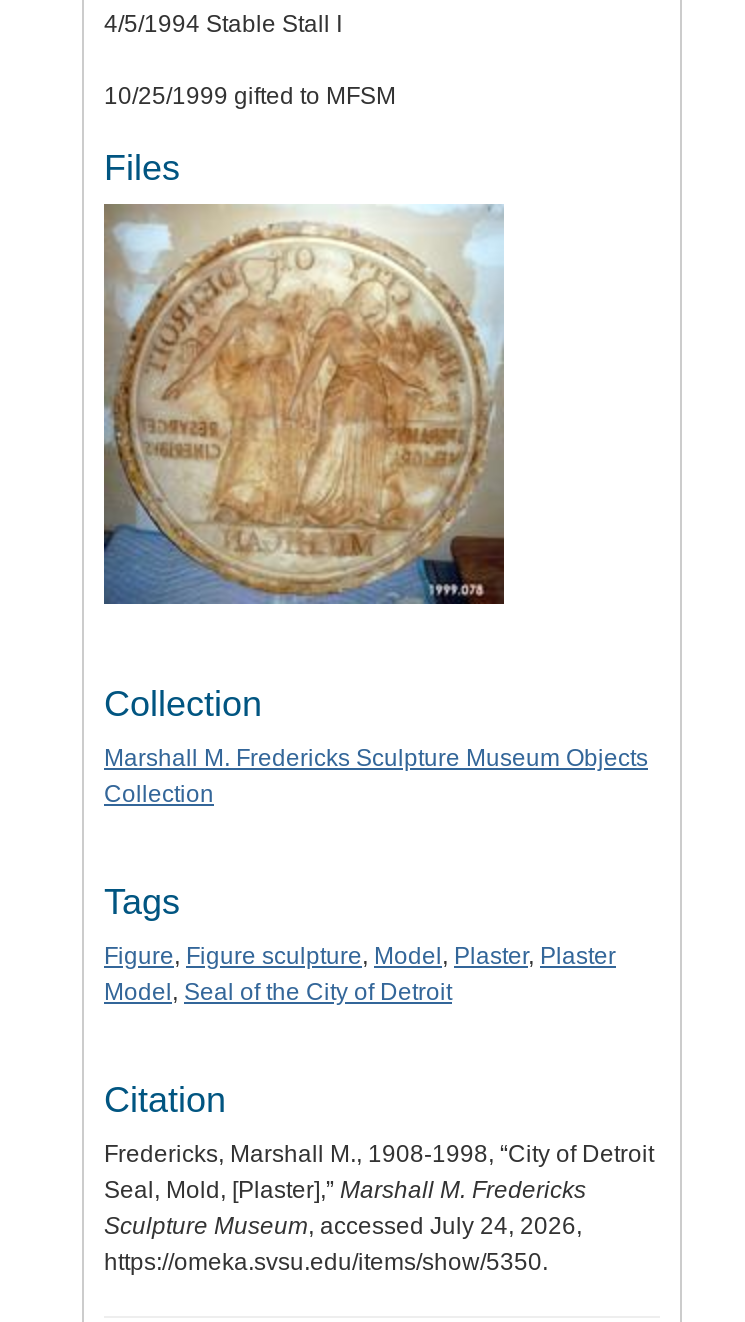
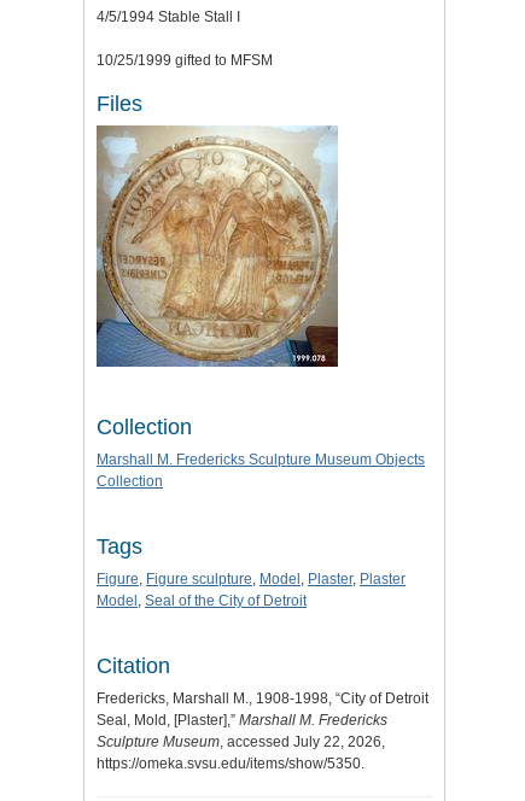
[104,1212,582,1240] Sculpture Museum, accessed July 24, 2026, -> [97,733,385,750] Sculpture Museum, accessed July 22, 2026,

